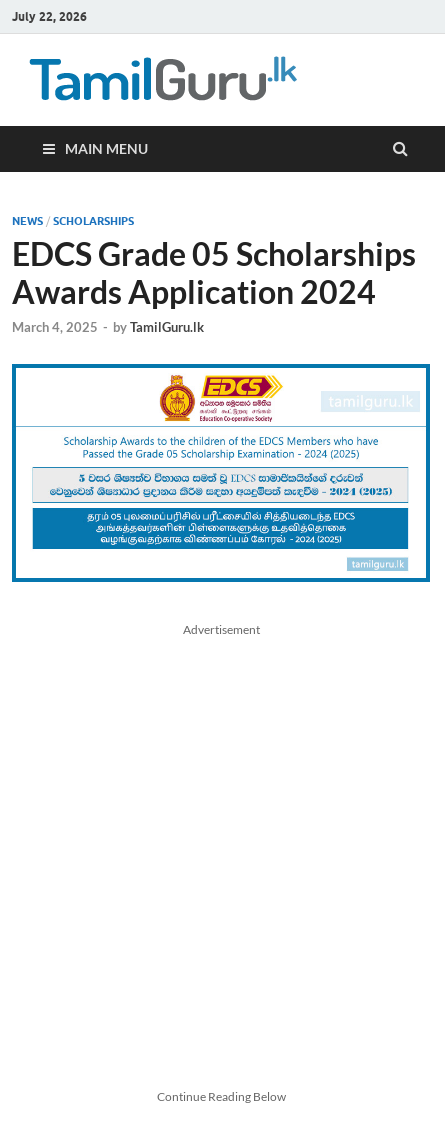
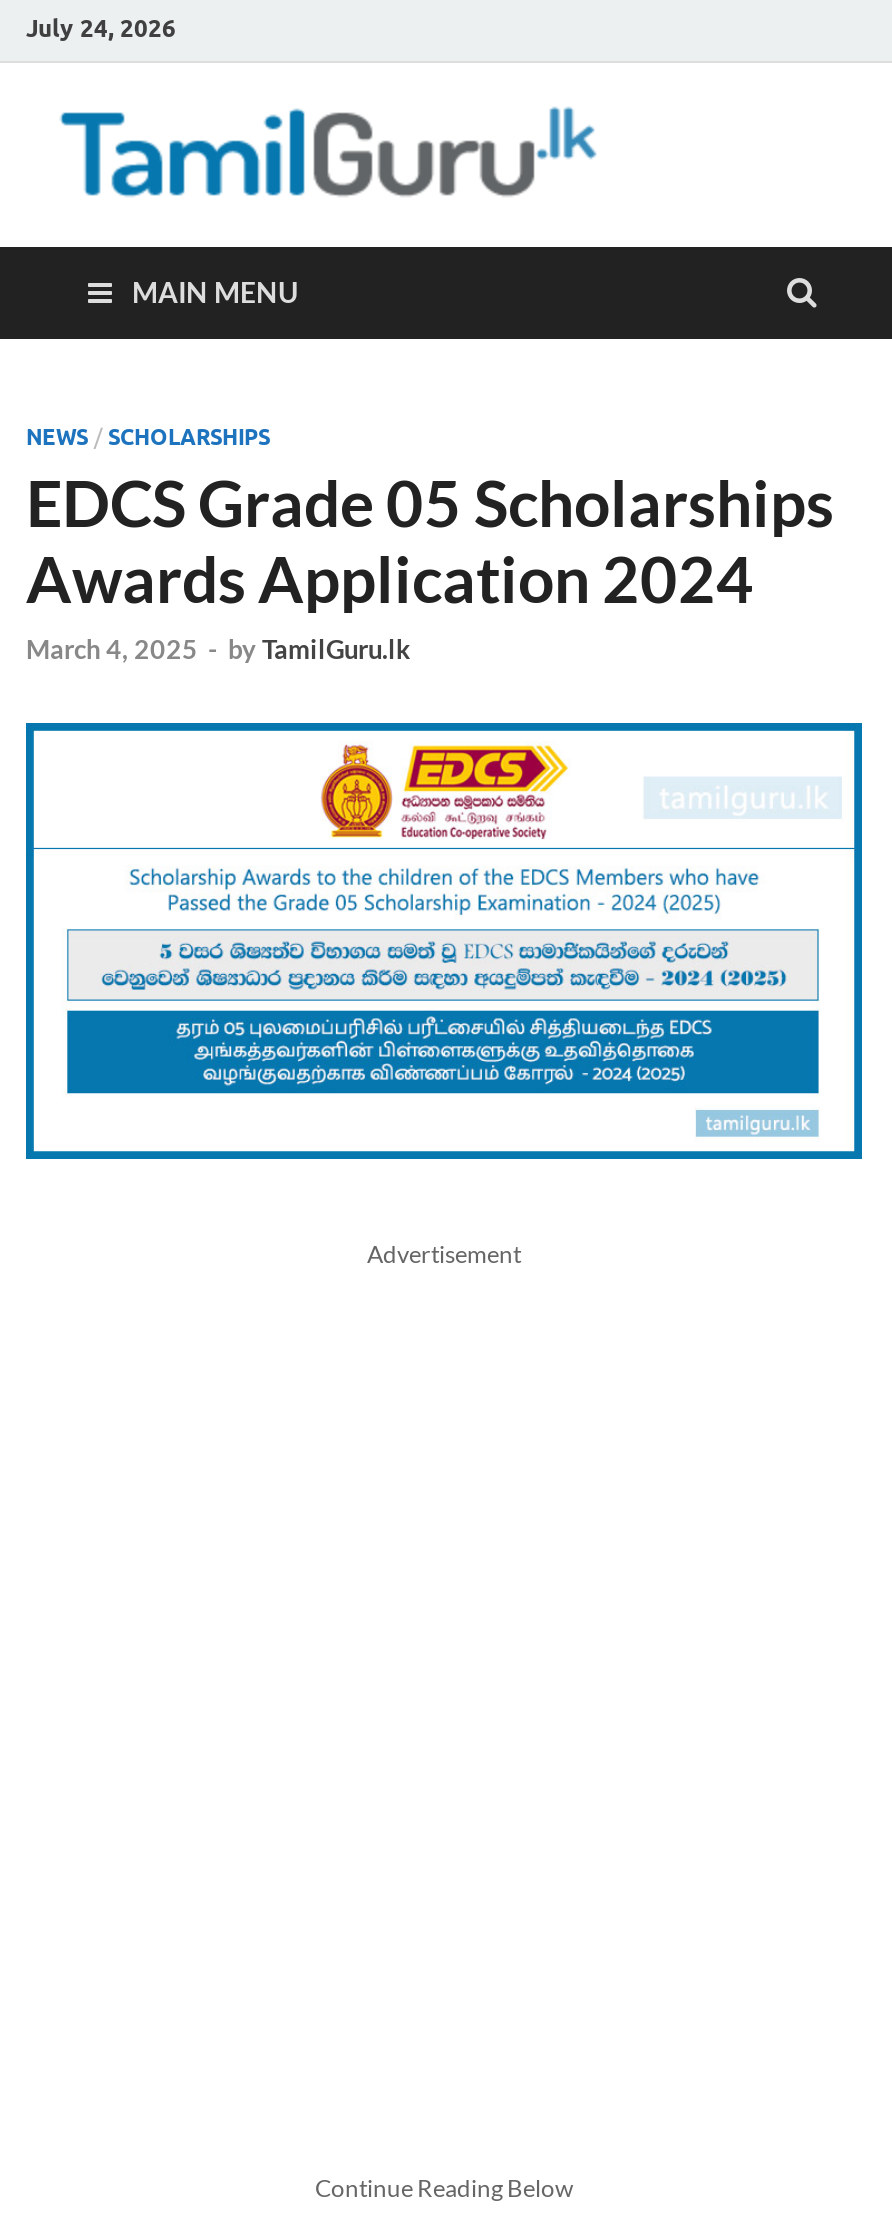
[12,8,87,23] July 22, 2026 -> [26,12,176,42] July 24, 2026

